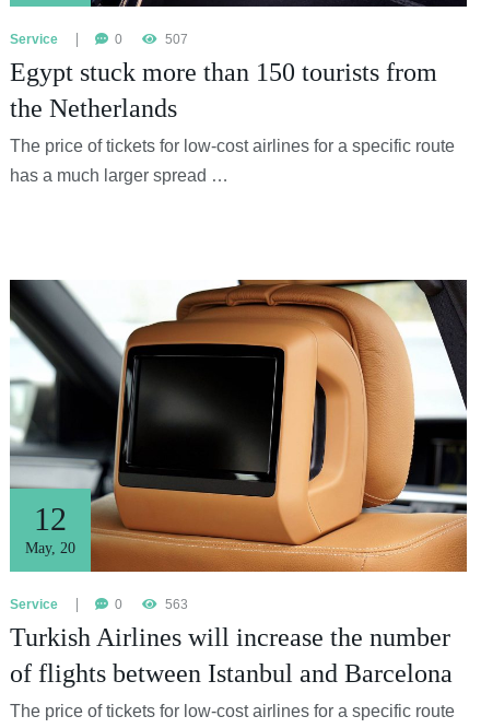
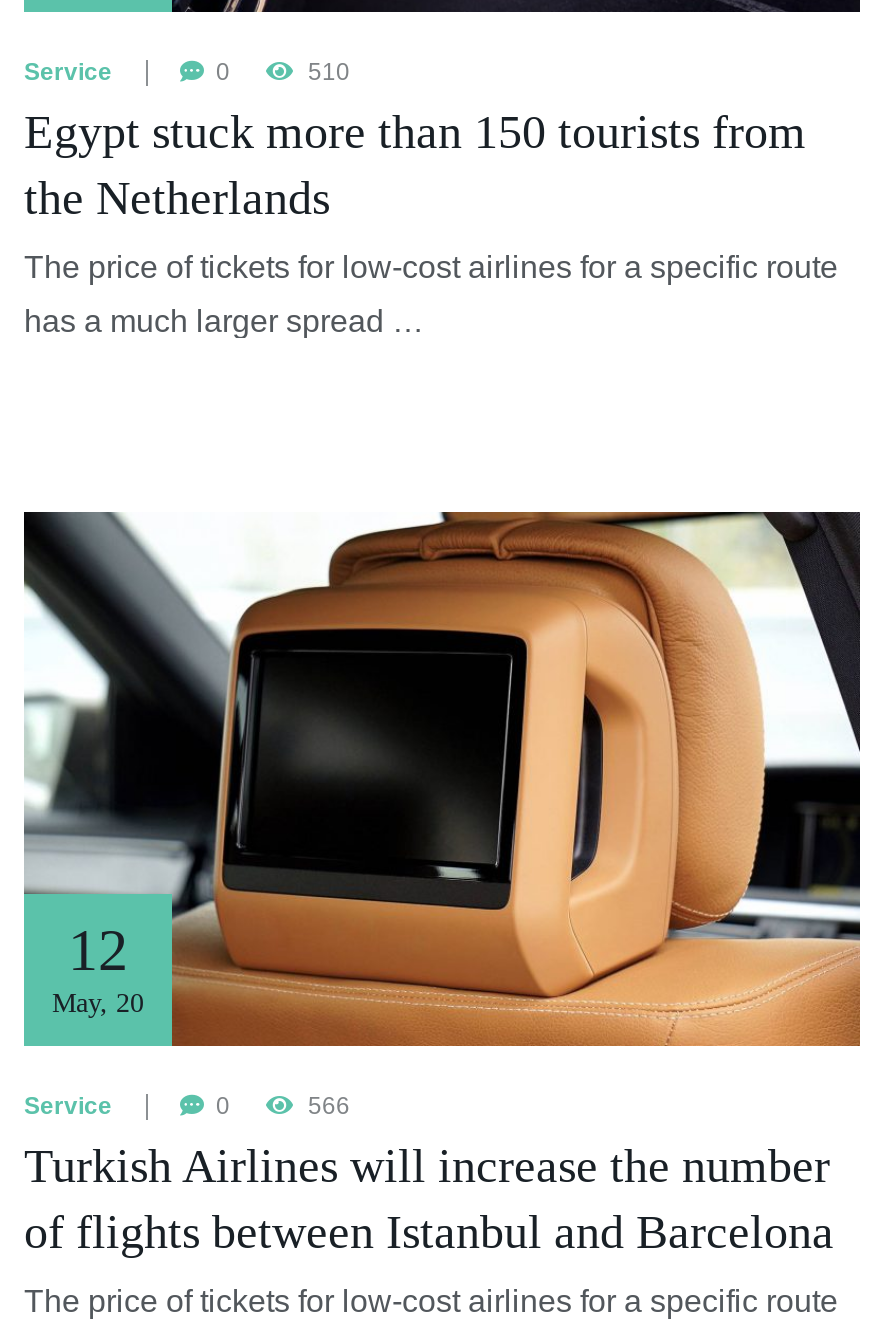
[165,31,188,47] 507 -> [308,57,350,85] 510
[165,597,188,612] 563 -> [308,1092,350,1120] 566

